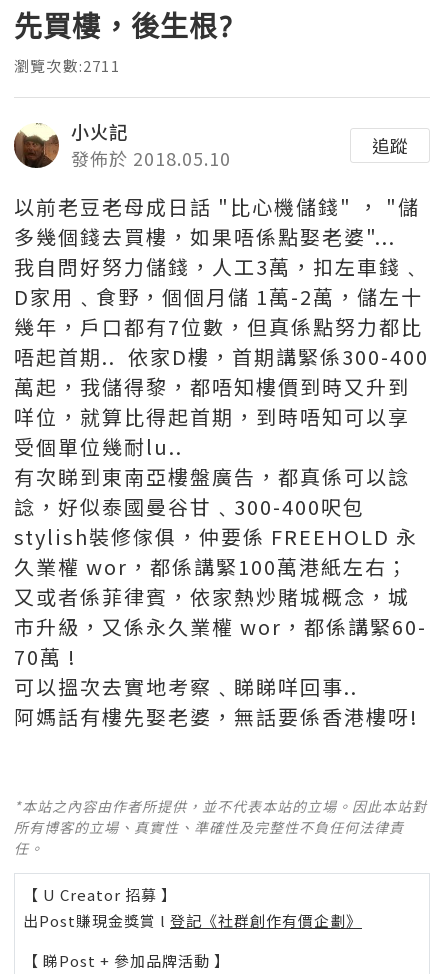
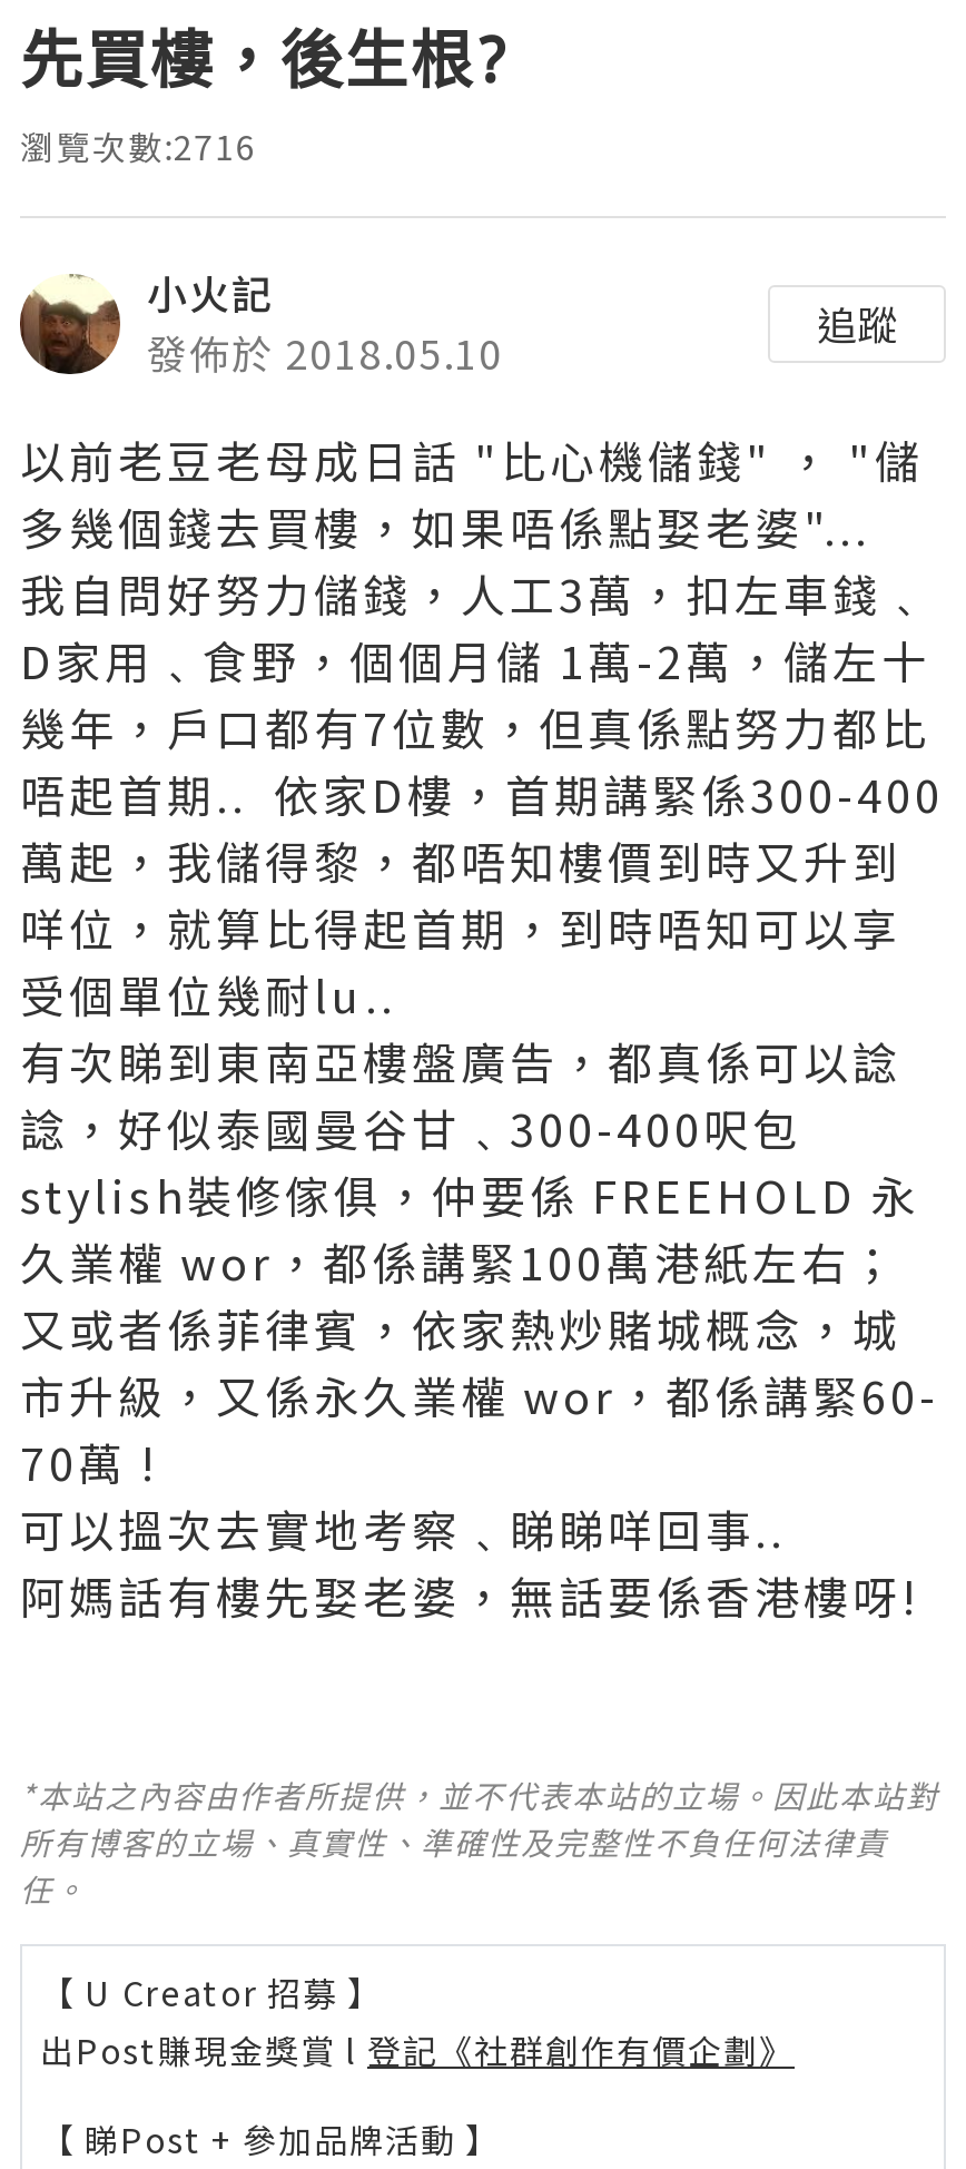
[14,55,120,76] 瀏覽次數:2711 -> [20,122,256,169] 瀏覽次數:2716

